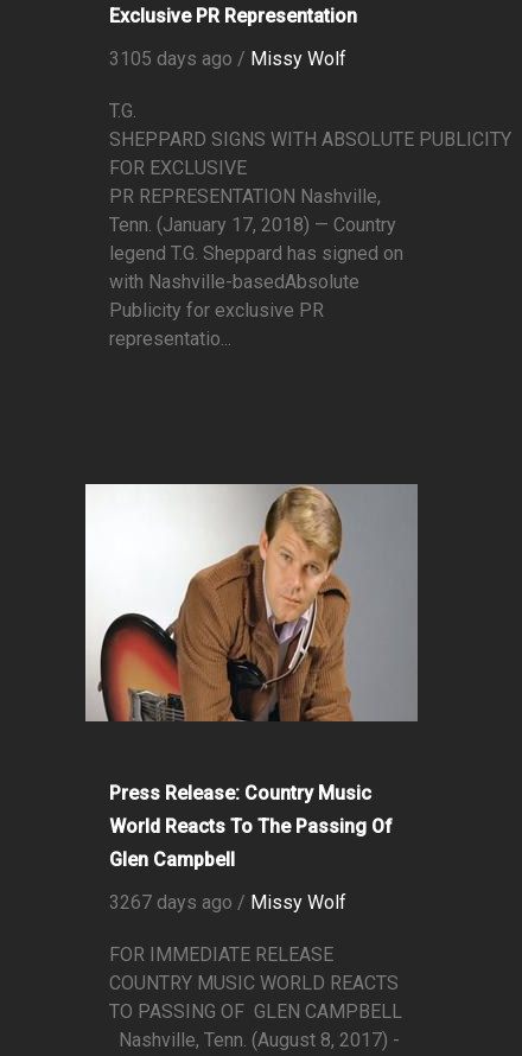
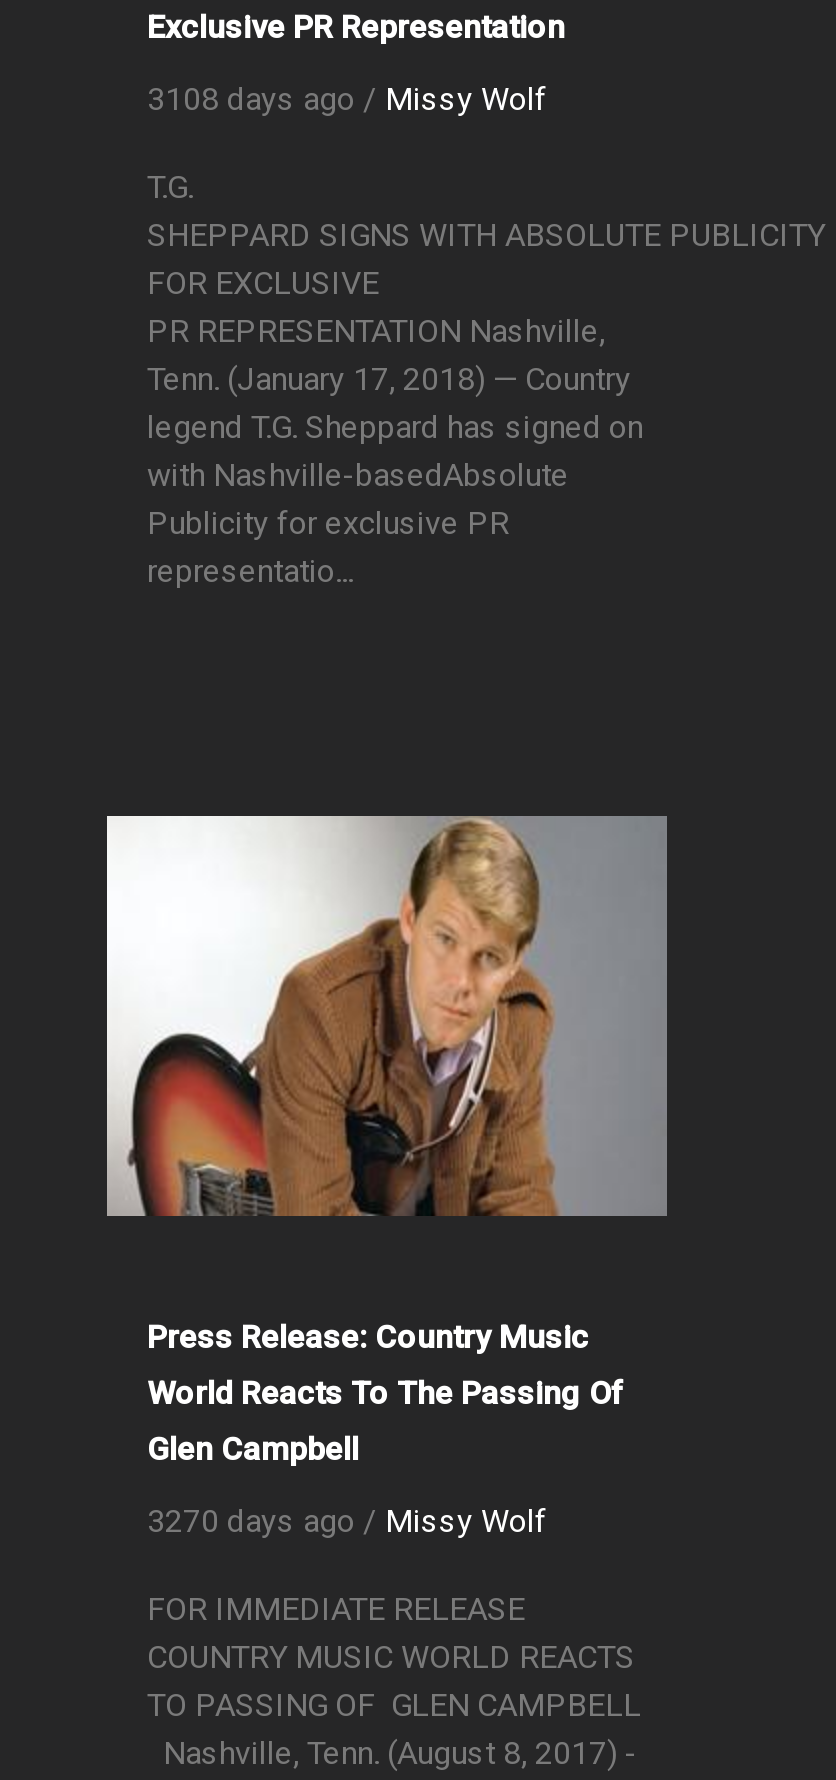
[109,48,346,70] 3105 days ago / Missy Wolf -> [147,81,547,119] 3108 days ago / Missy Wolf
[109,892,346,914] 3267 days ago / Missy Wolf -> [147,1503,547,1541] 3270 days ago / Missy Wolf

